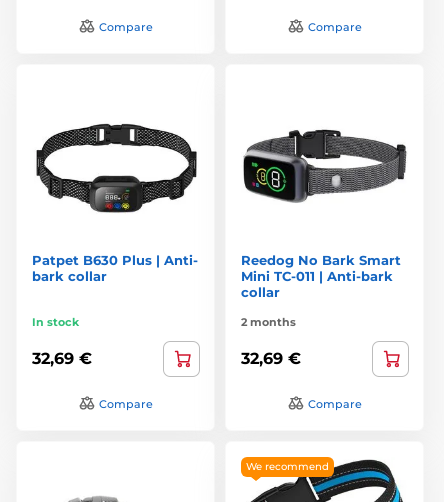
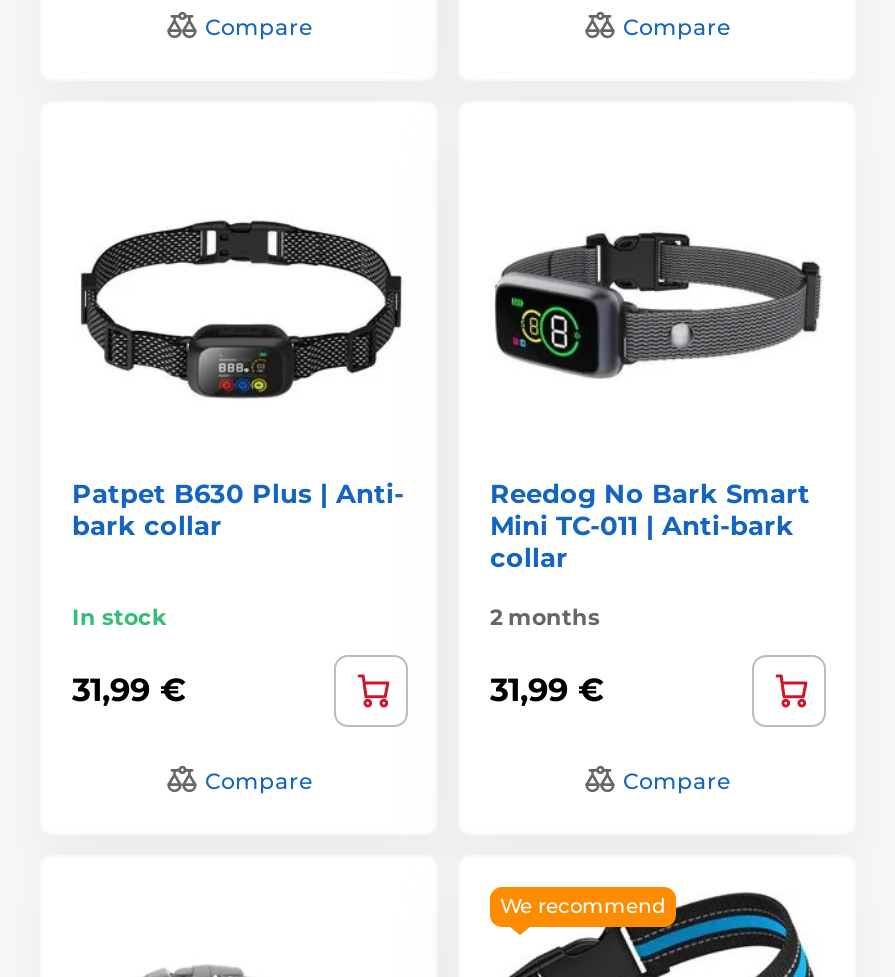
[32,349,92,368] 32,69 € -> [72,671,186,709] 31,99 €
[241,349,301,368] 32,69 € -> [490,671,604,709] 31,99 €

